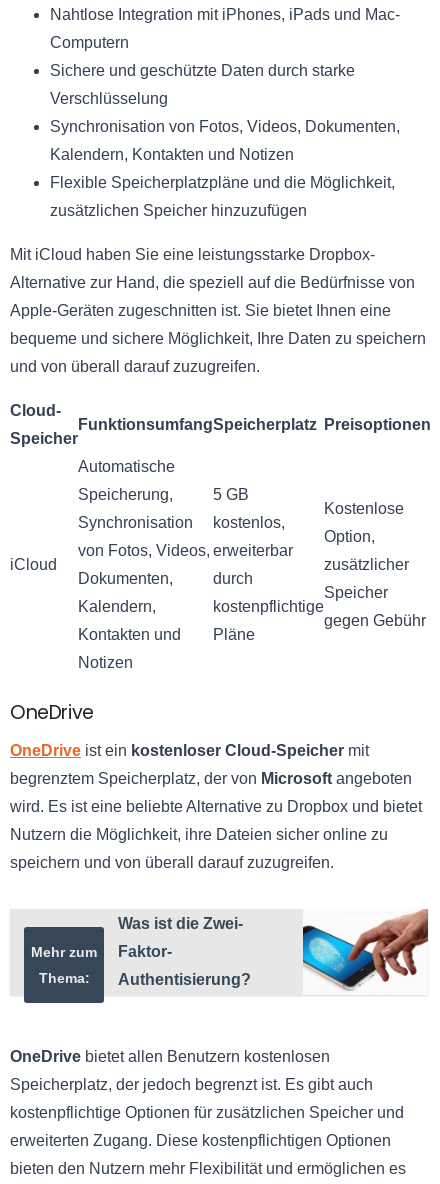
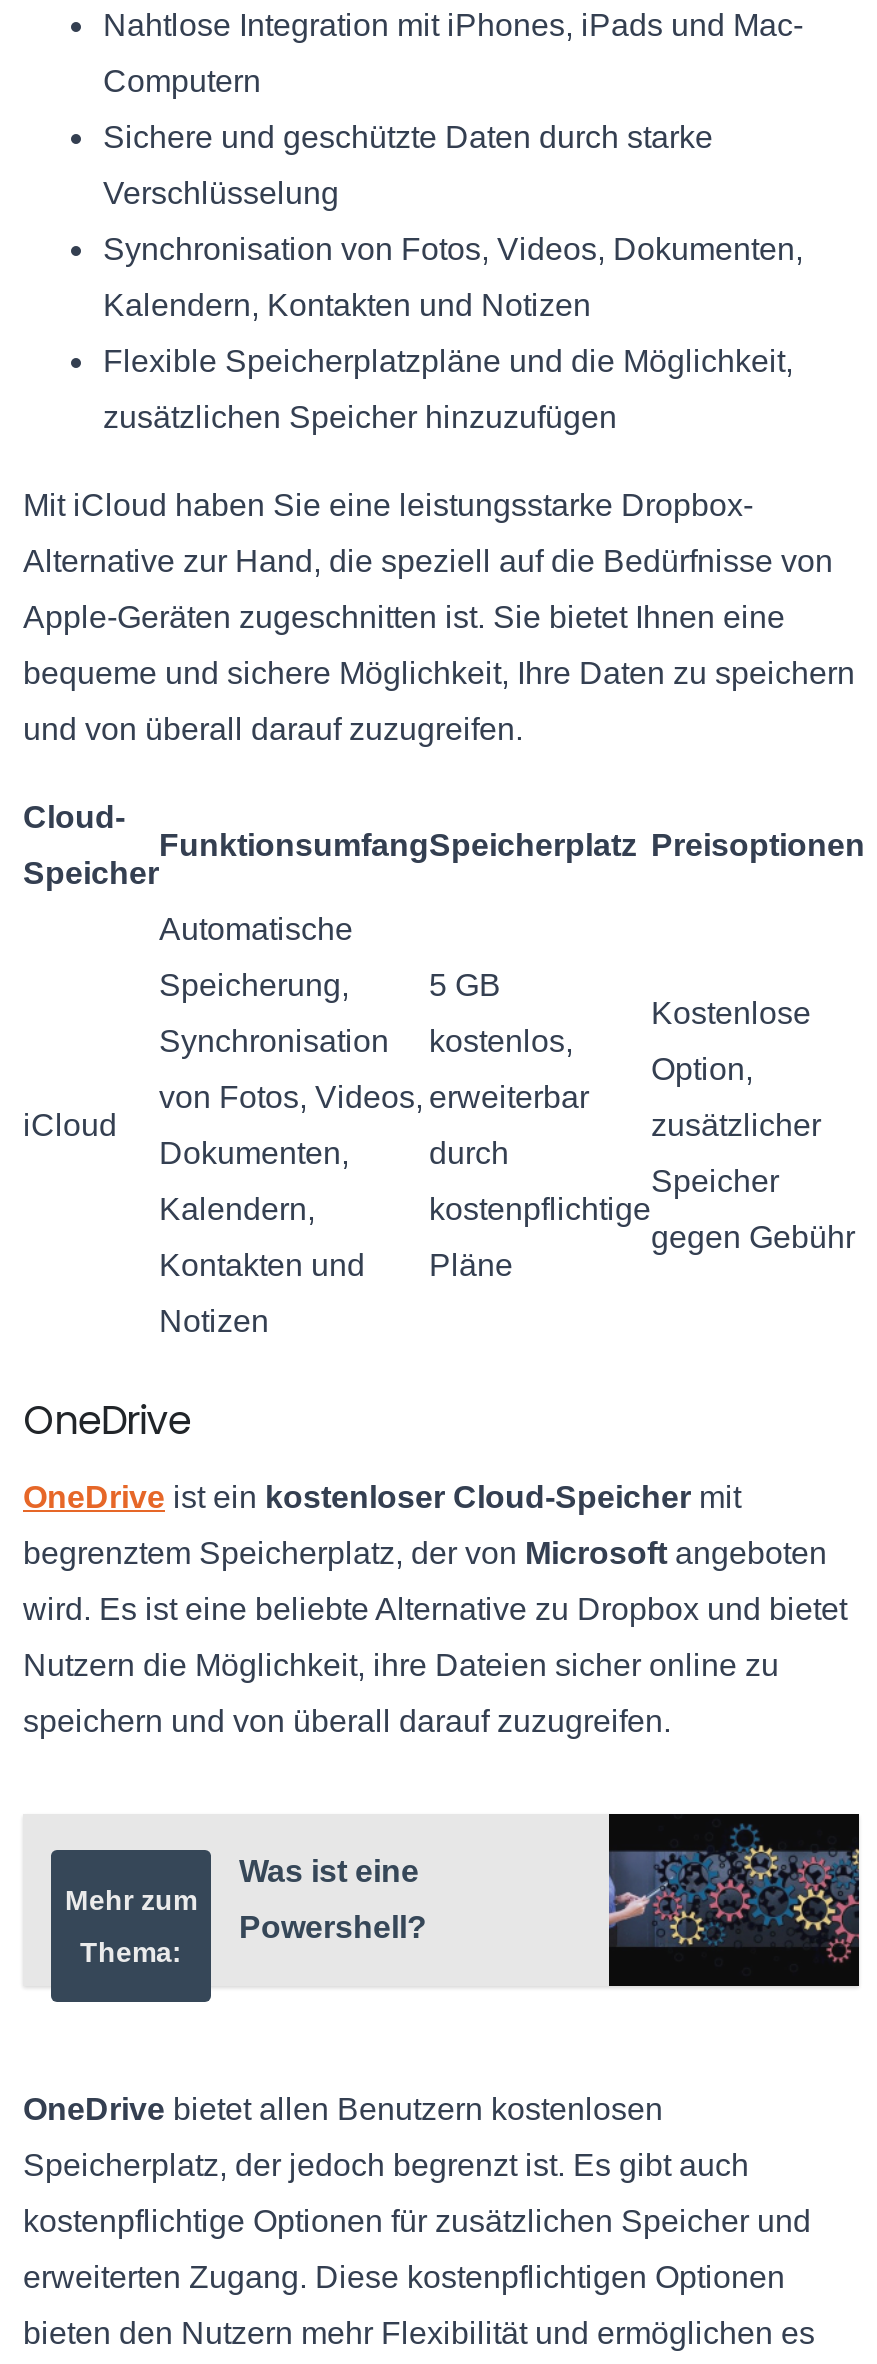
[302,908,429,994] [image] -> [607,1812,861,1988] [image]
[118,914,251,987] Was ist die Zwei- | Faktor- | Authentisierung? -> [239,1855,427,1945] Was ist eine | Powershell?

